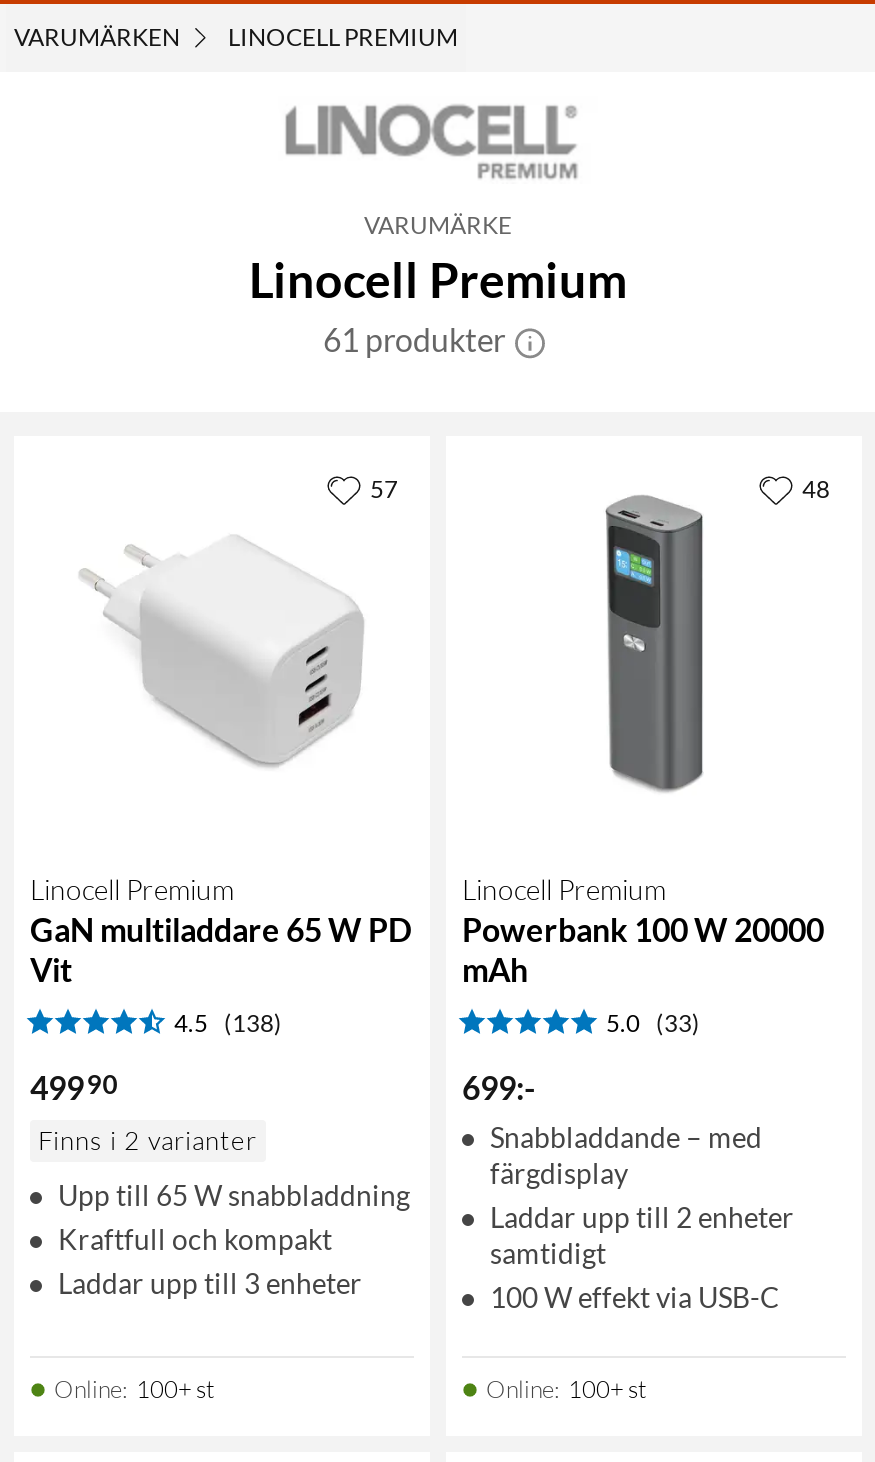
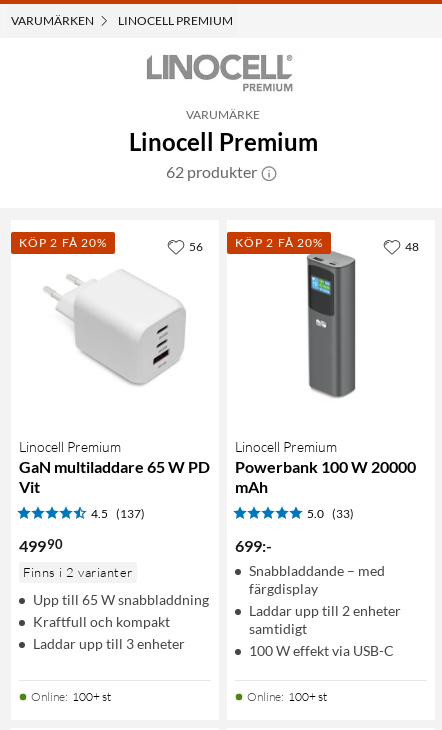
none -> [19,235,107,250] KÖP 2 FÅ 20%
[323,320,505,358] 61 produkter -> [165,162,256,181] 62 produkter
[370,474,398,504] 57 -> [189,235,323,254] 56 | KÖP 2 FÅ 20%
[174,1008,282,1038] 4.5 (138) -> [91,506,145,521] 4.5 (137)

